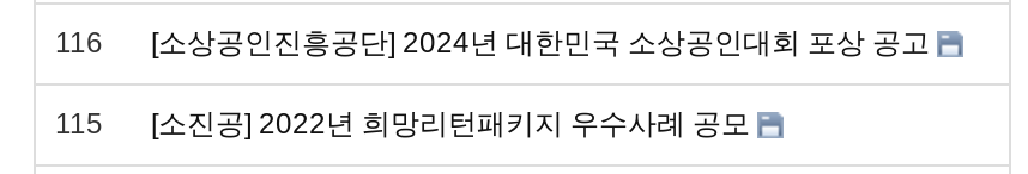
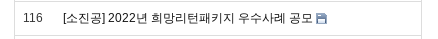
[55,26,930,141] [소상공인진흥공단] 2024년 대한민국 소상공인대회 포상 공고 | 115 -> none

